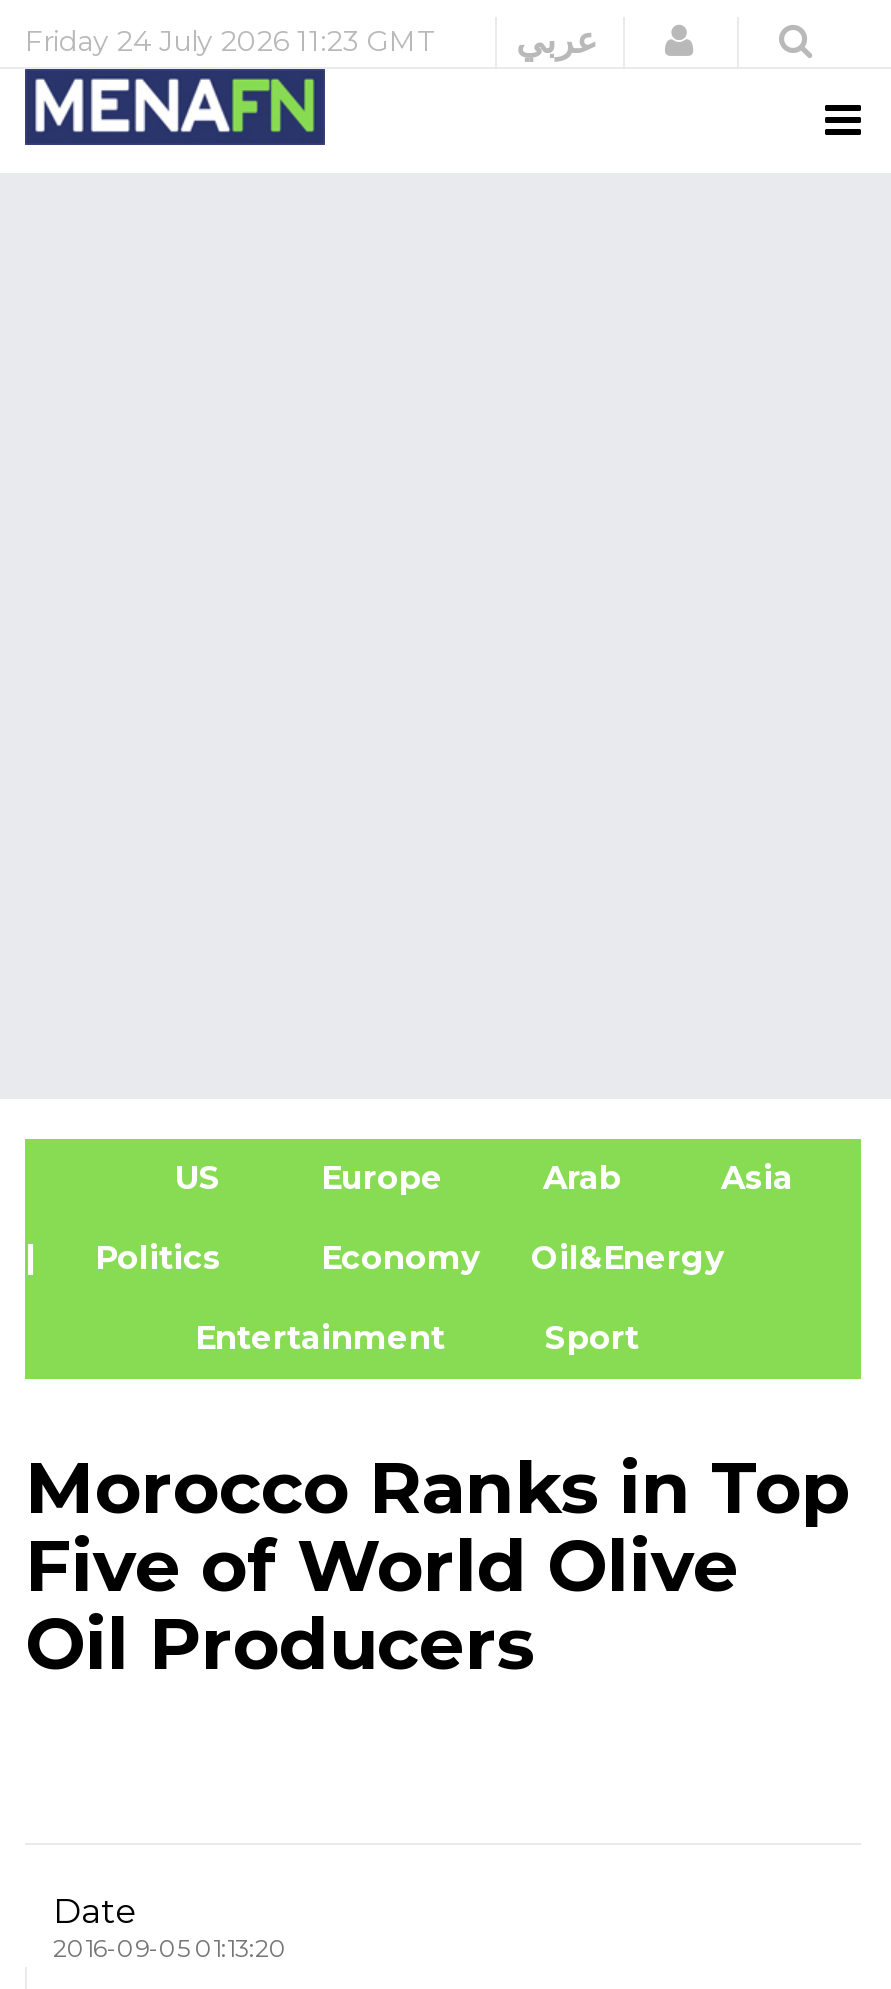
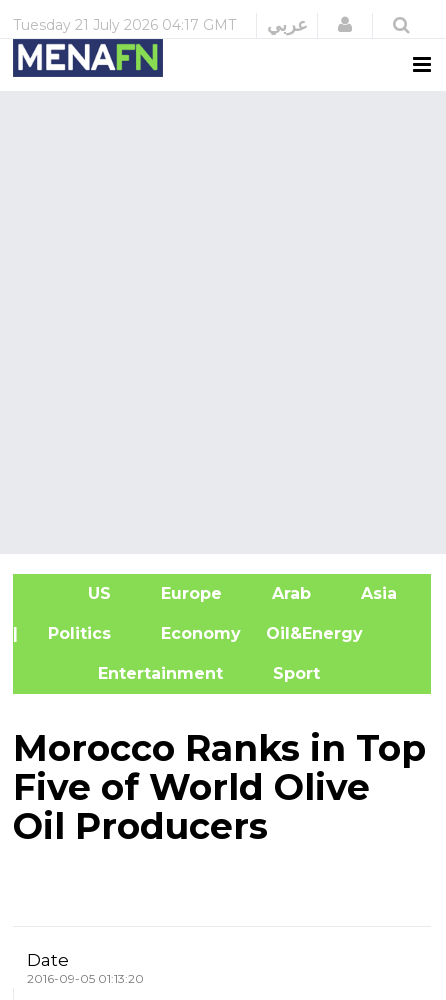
[25,23,433,59] Friday 24 July 2026 11:23 GMT -> [13,16,236,34] Tuesday 21 July 2026 04:17 GMT

